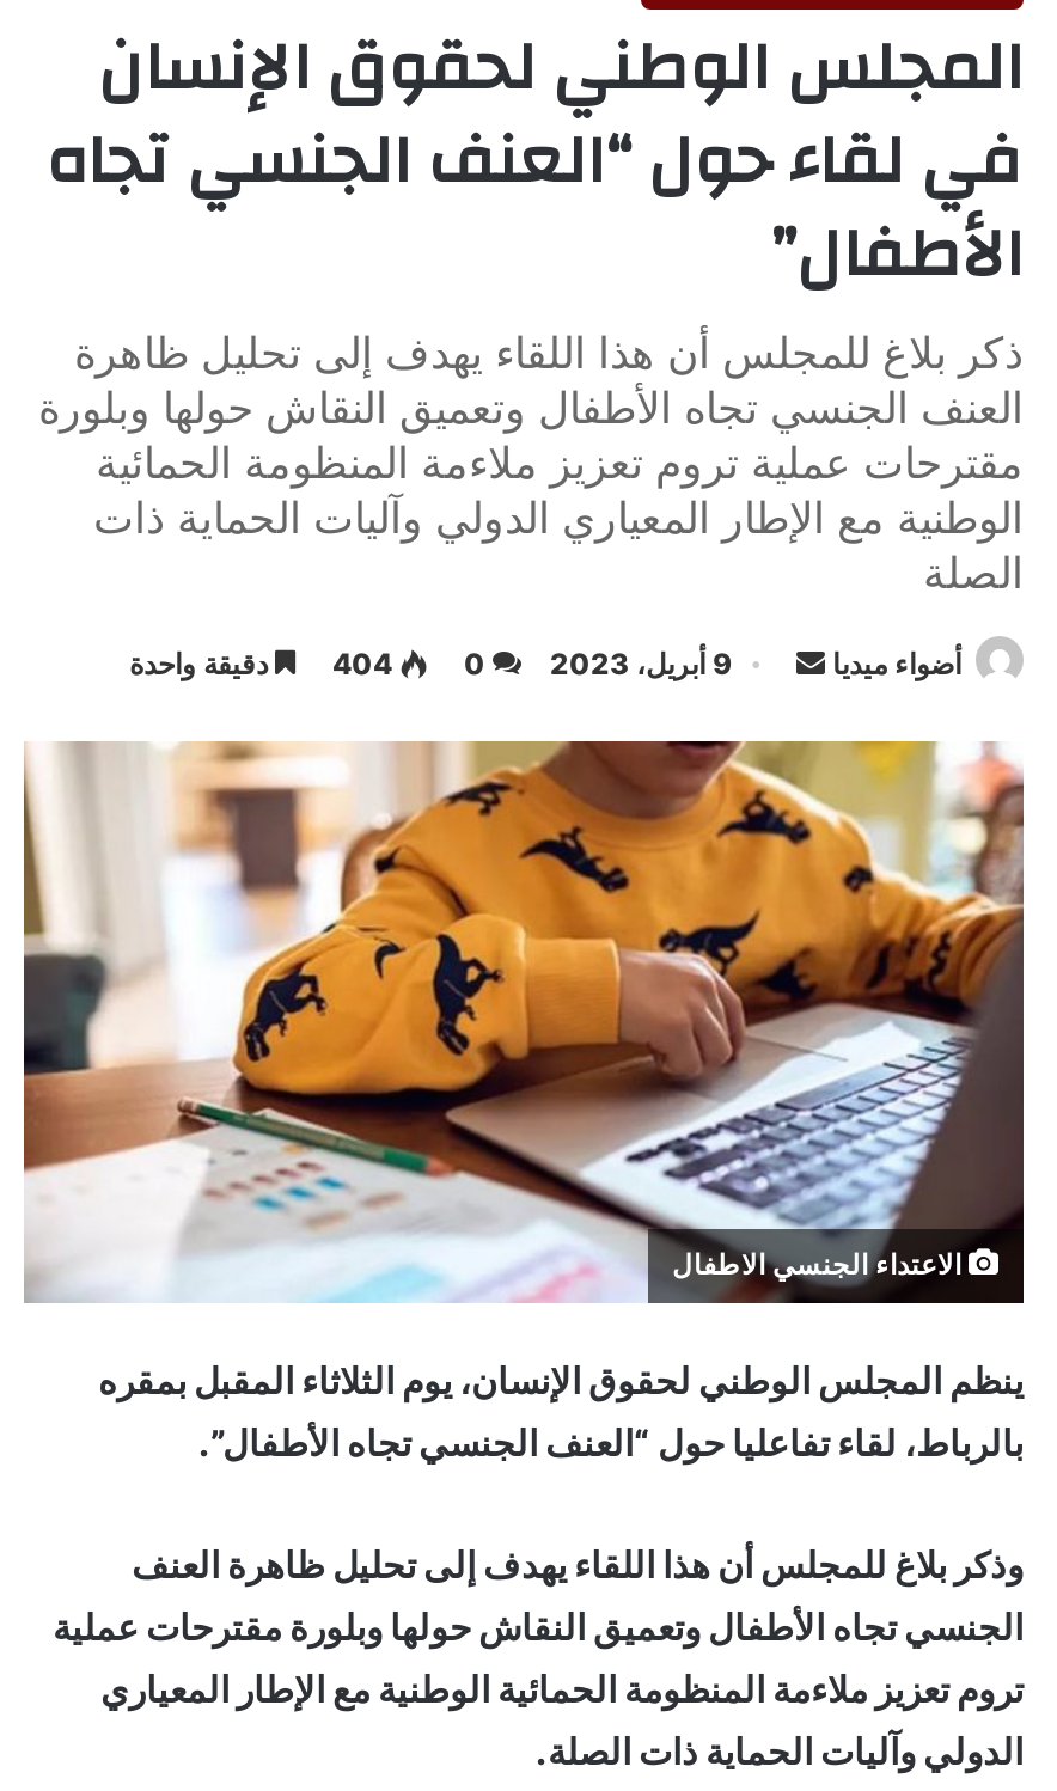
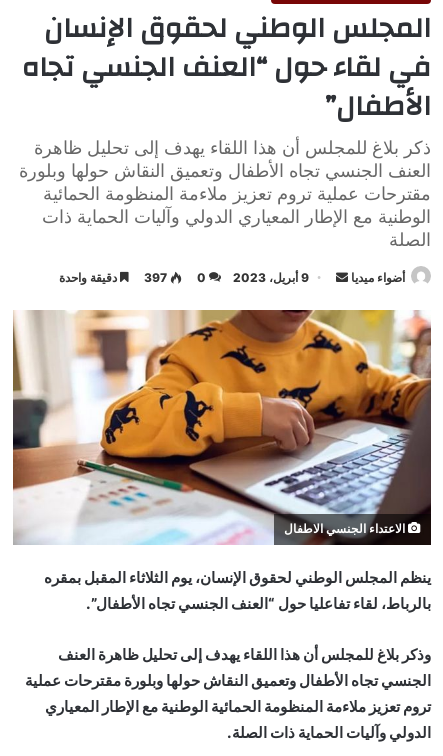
[129,646,485,681] 0 404 دقيقة واحدة -> [59,270,206,285] 0 397 دقيقة واحدة

